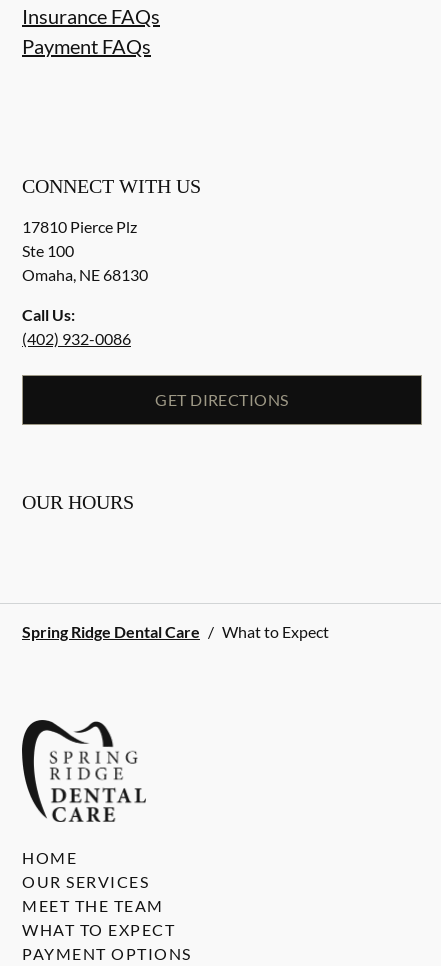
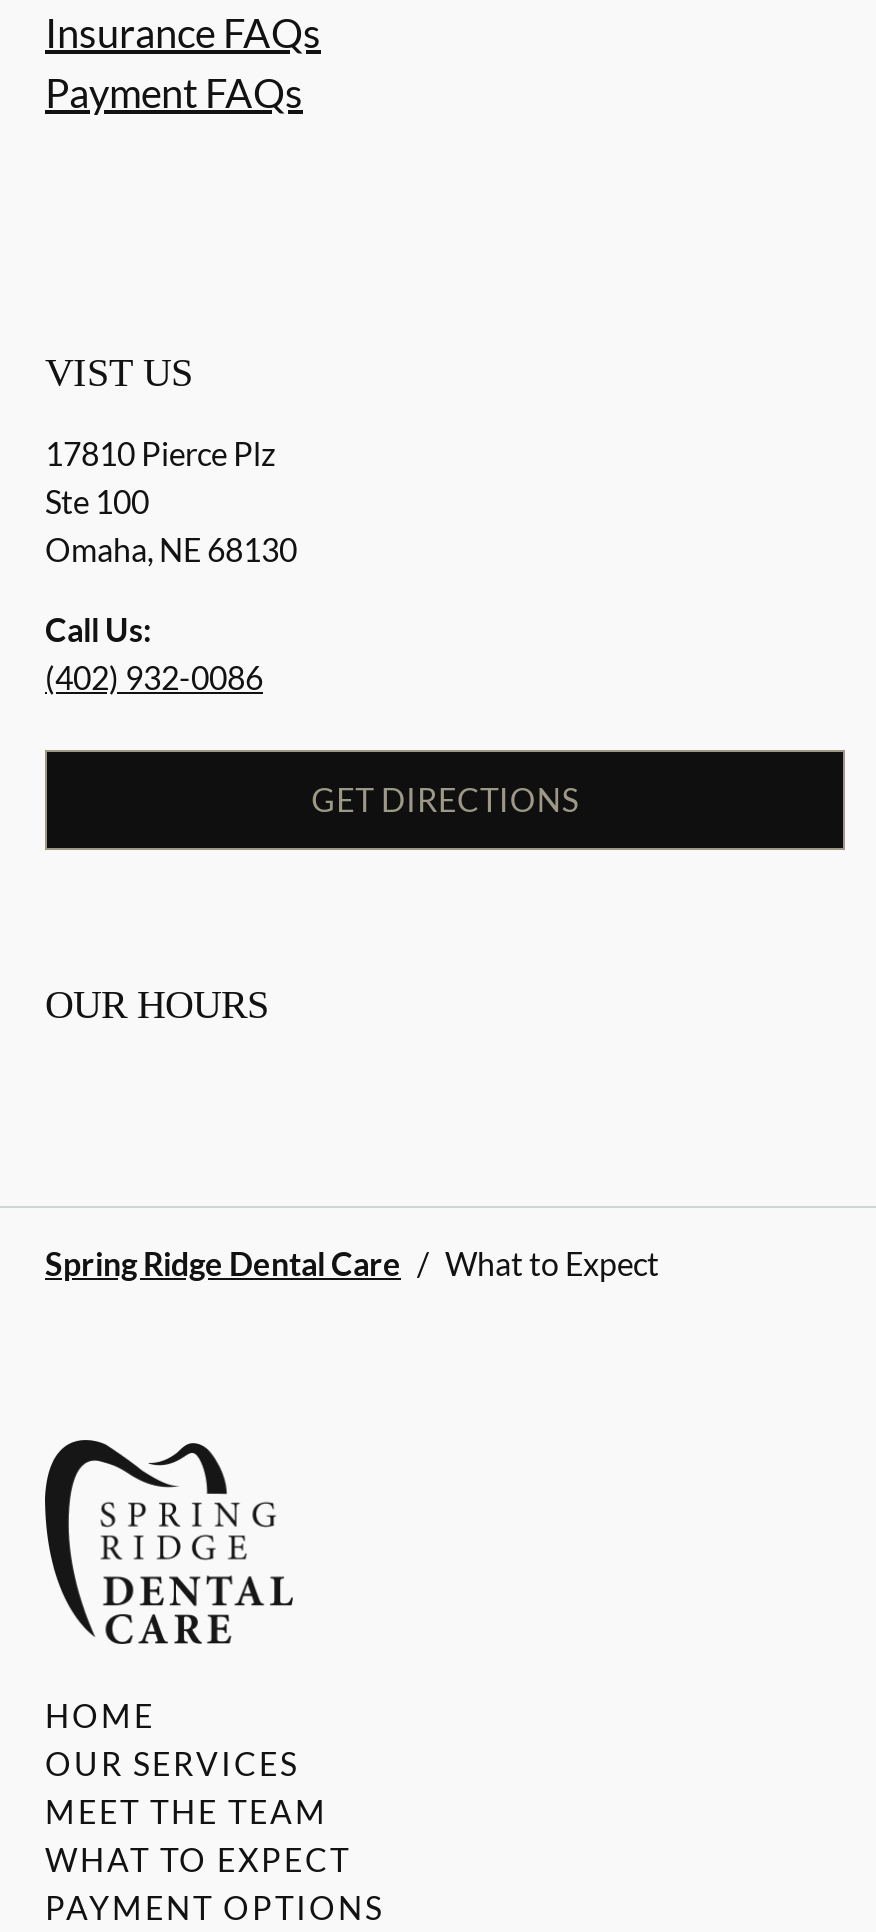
[22,175,201,197] CONNECT WITH US -> [45,350,193,394] VIST US

